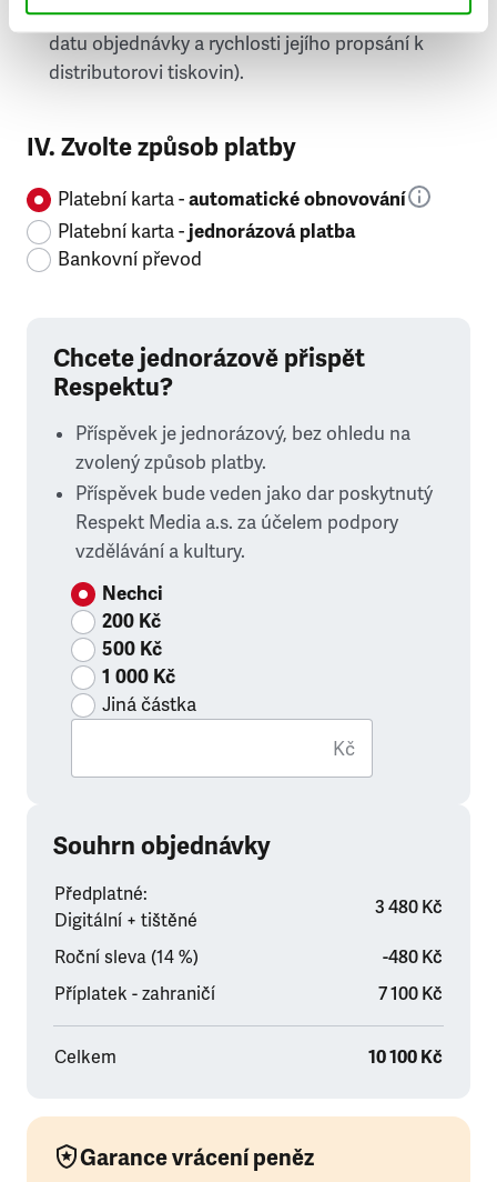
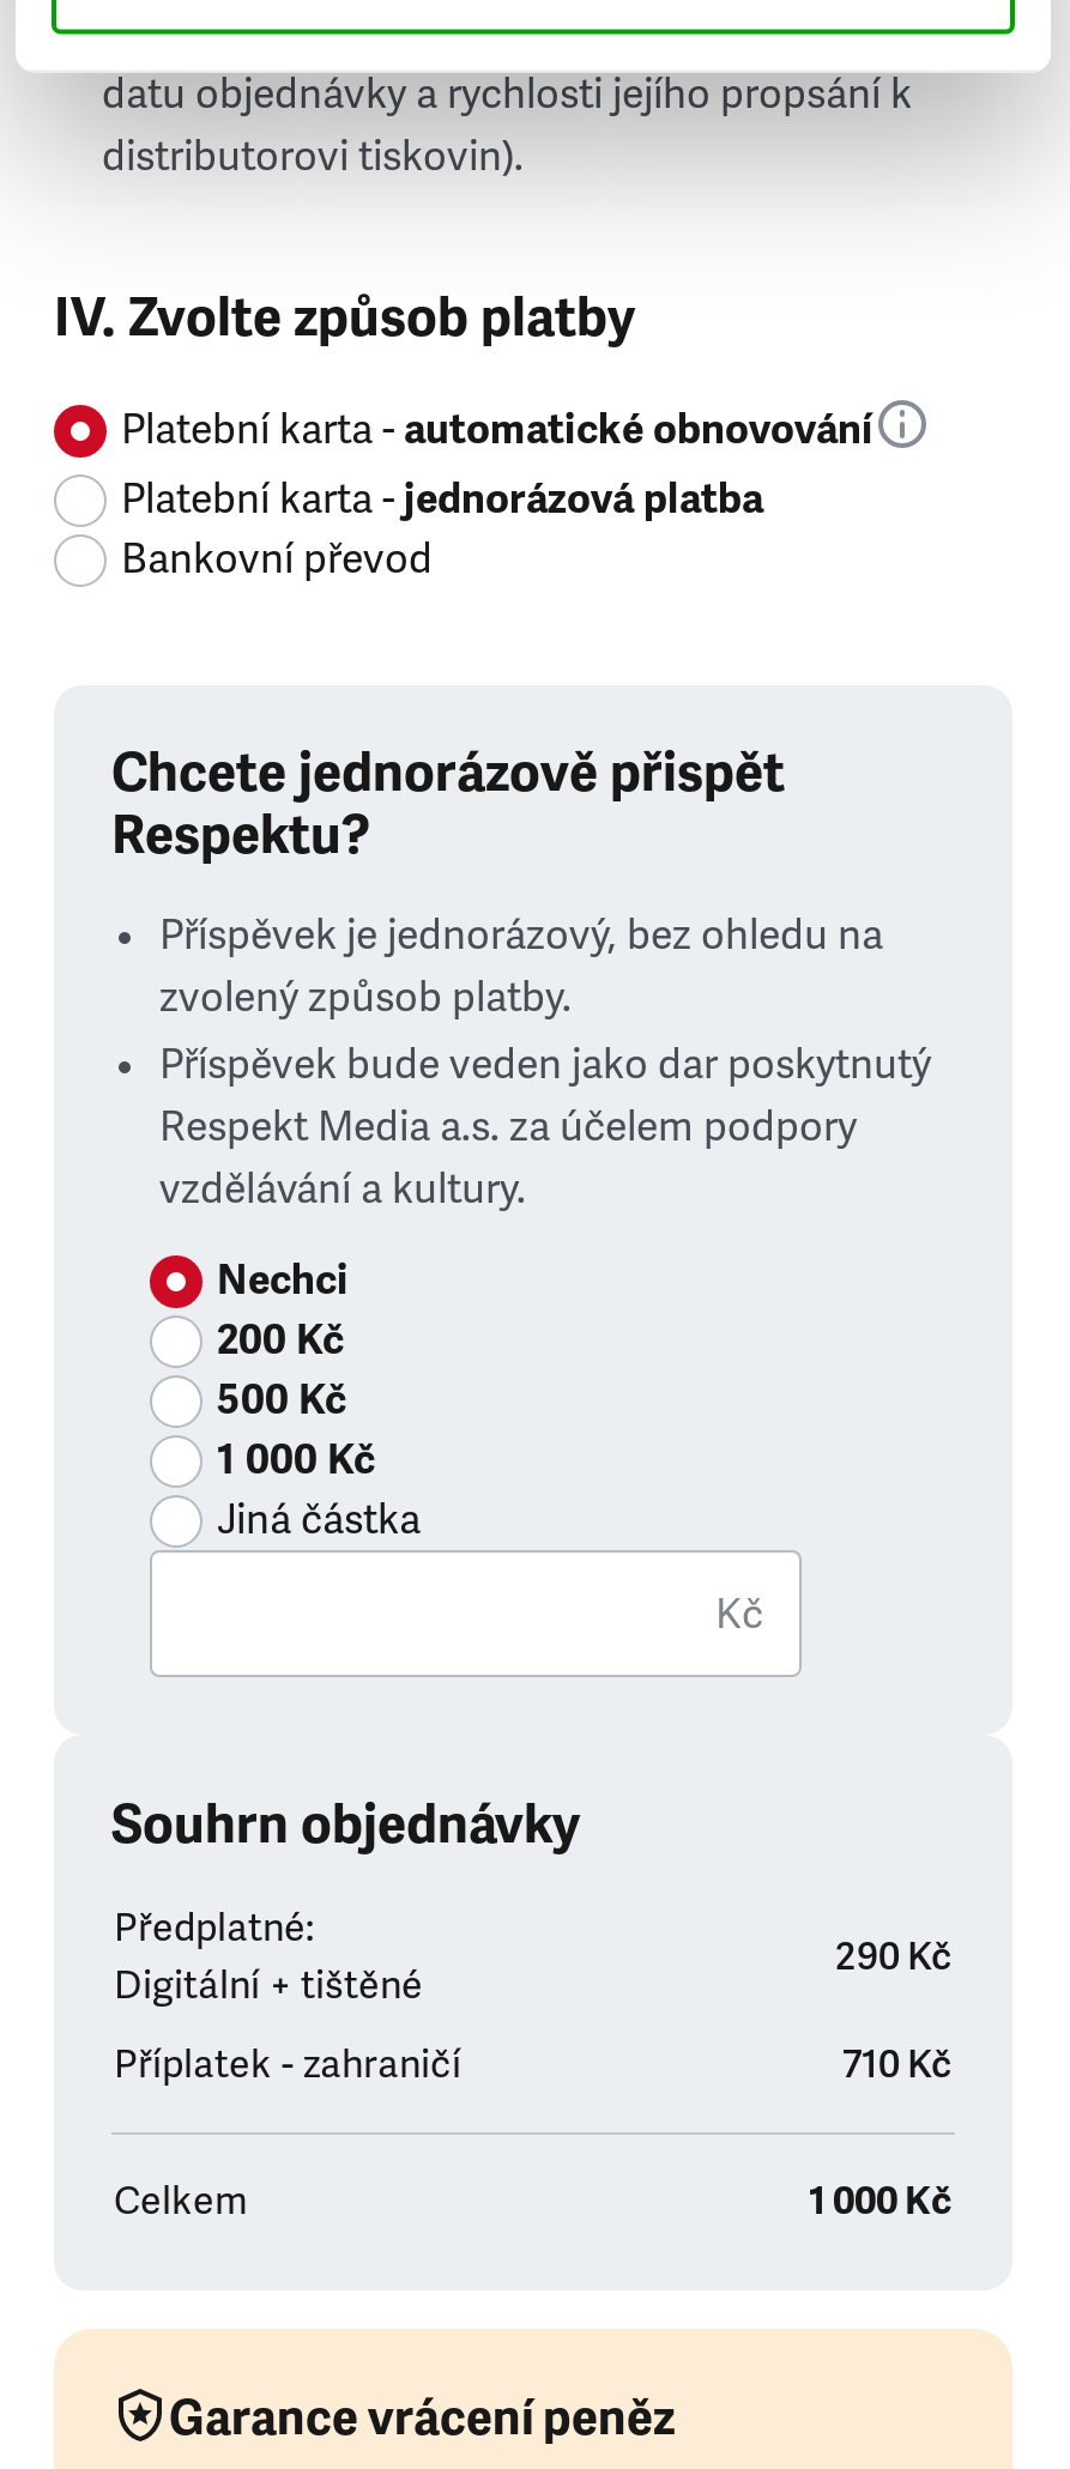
[54,896,443,969] 3 480 Kč | Roční sleva (14 %) | -480 Kč -> [835,1934,953,1981] 290 Kč
[378,983,443,1005] 7 100 Kč -> [842,2041,953,2089] 710 Kč
[368,1046,443,1069] 10 100 Kč -> [809,2178,953,2226] 1 000 Kč

